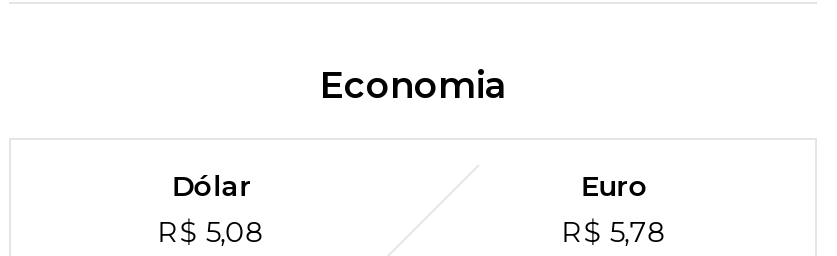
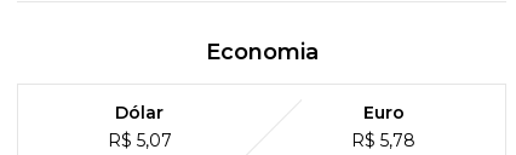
[157,213,265,249] R$ 5,08 -> [107,129,172,151] R$ 5,07

